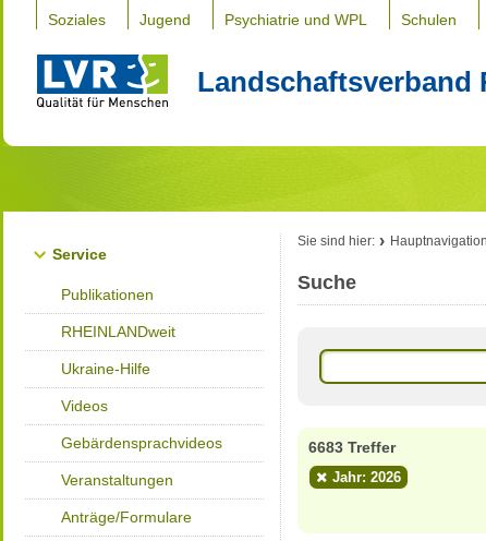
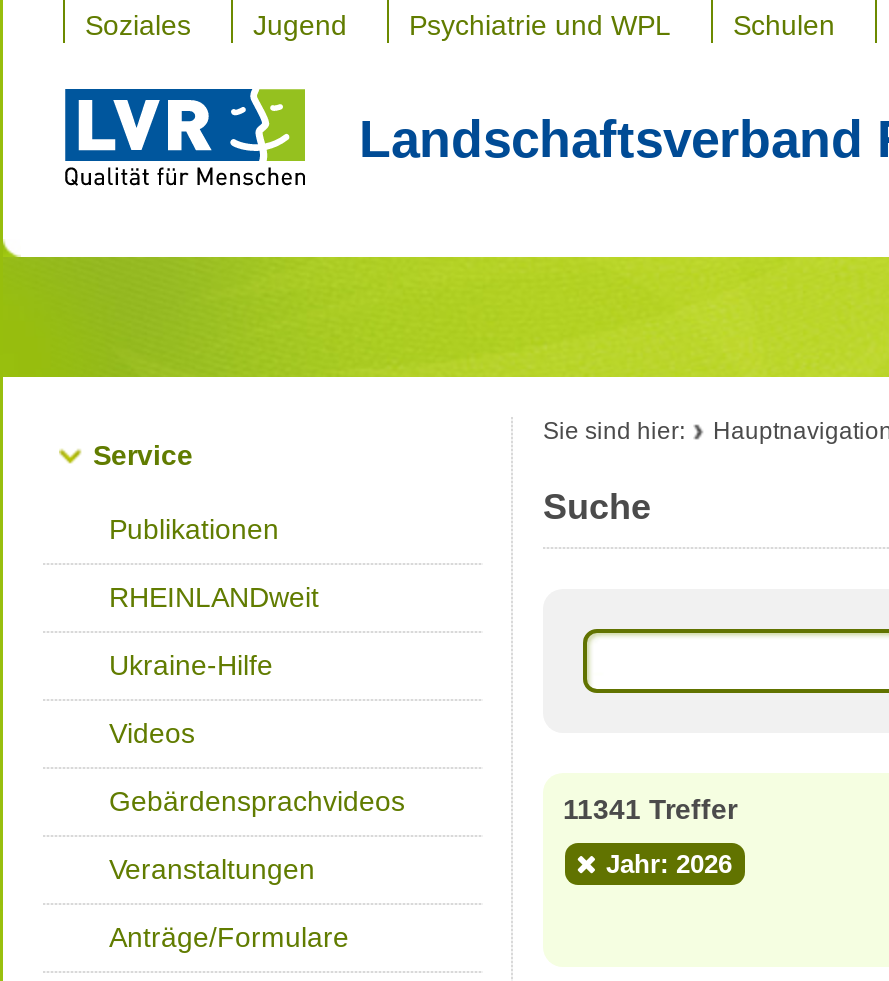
[308,438,396,456] 6683 Treffer -> [563,793,737,825] 11341 Treffer

